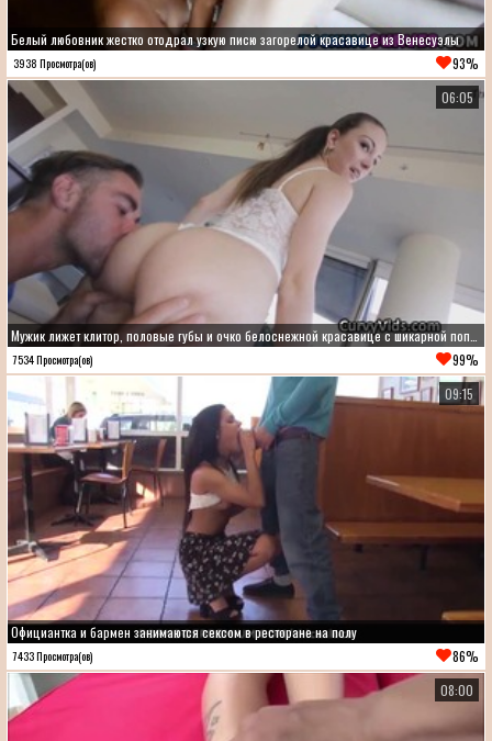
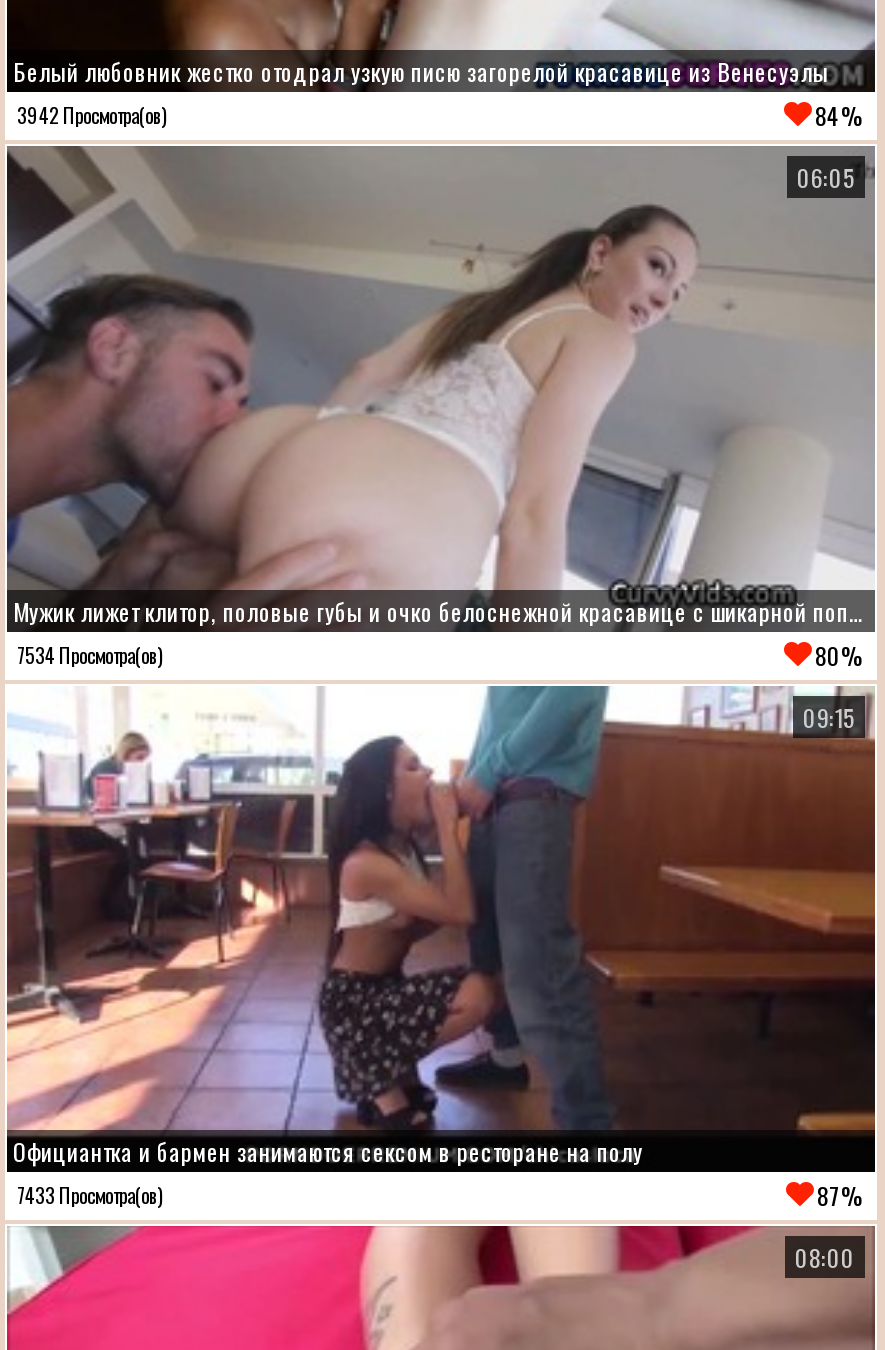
[13,54,96,71] 3938 Просмотра(ов) -> [17,99,165,129] 3942 Просмотра(ов)
[452,54,479,73] 93% -> [815,98,865,132] 84%
[452,350,479,369] 99% -> [815,638,865,672] 80%
[452,647,479,665] 86% -> [817,1178,865,1212] 87%

